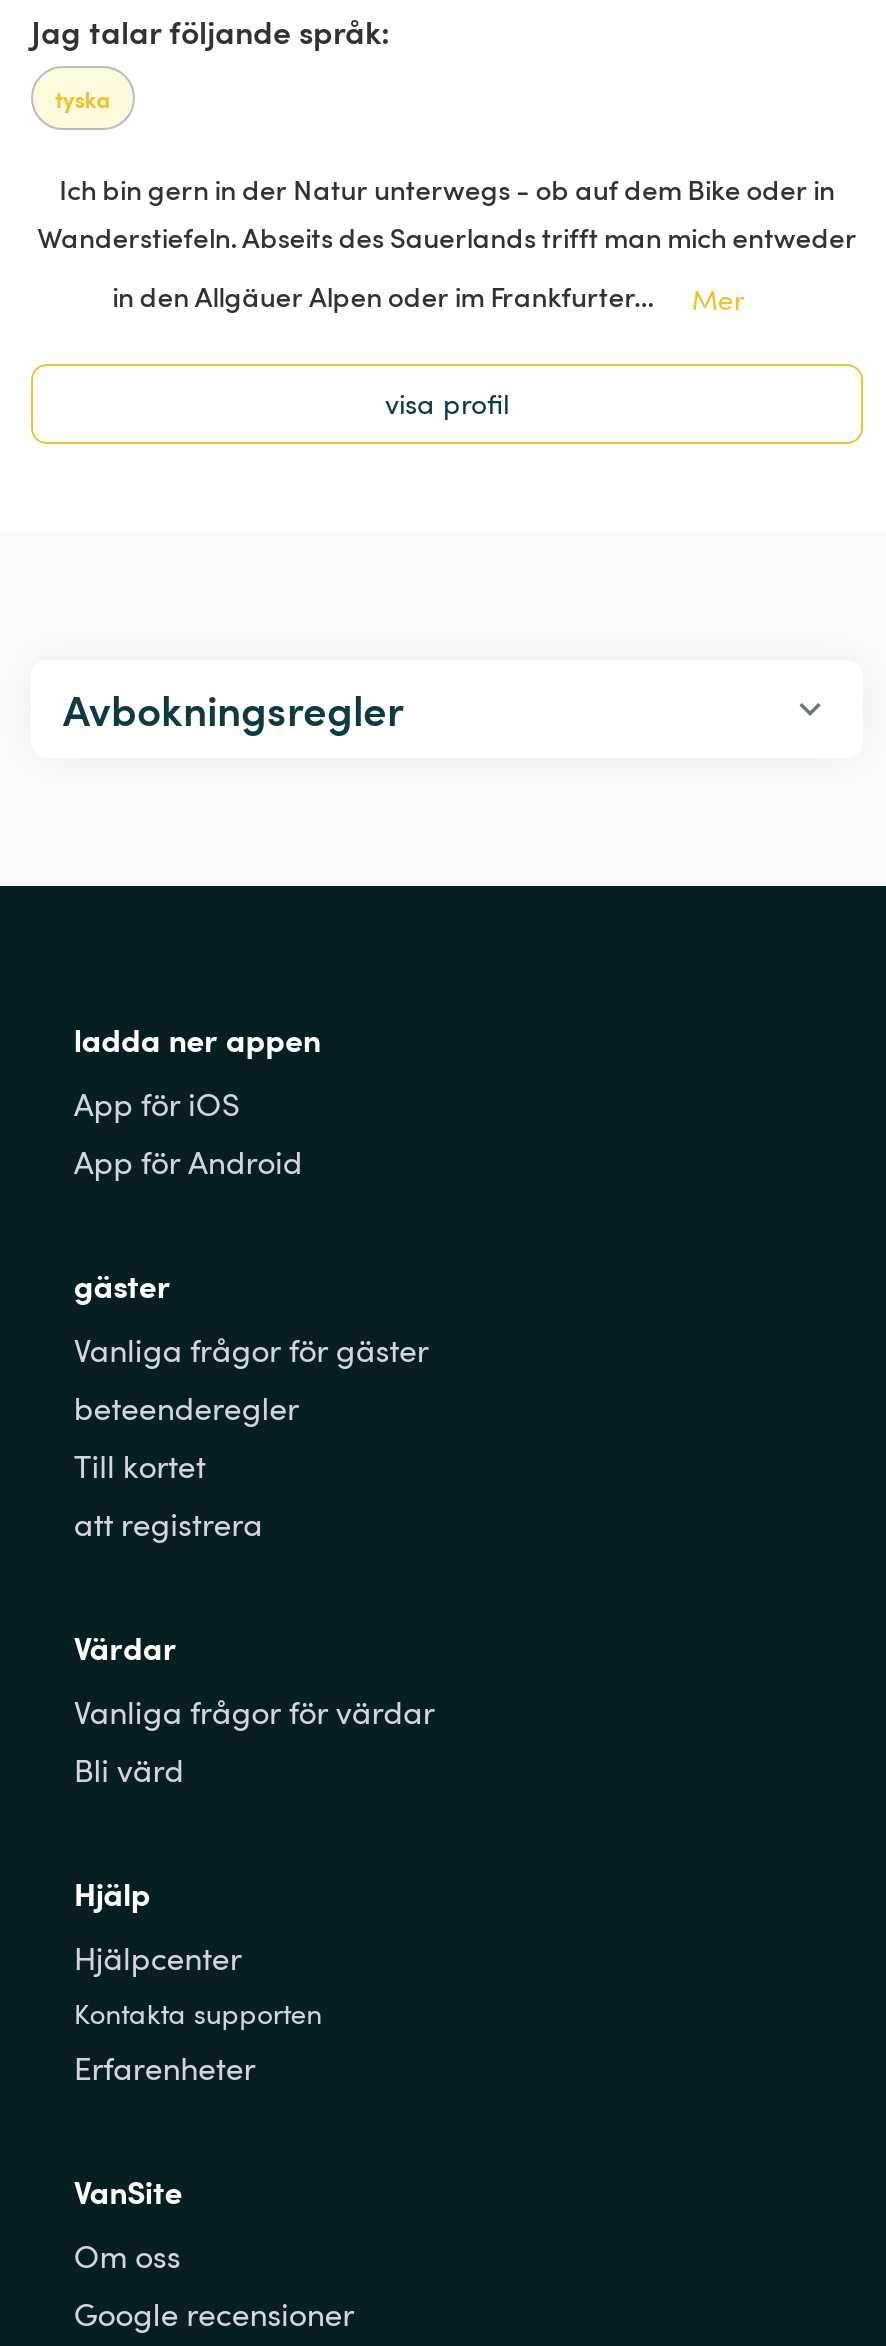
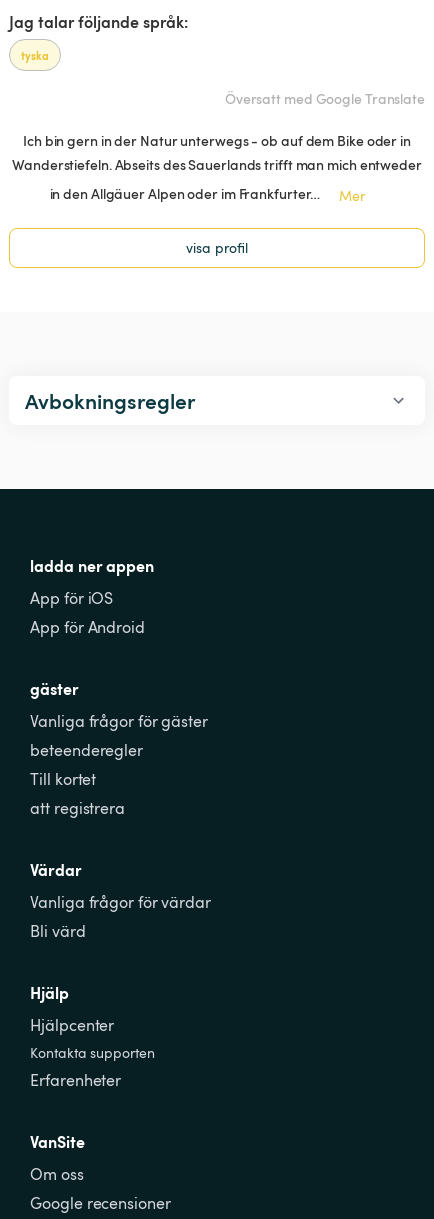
none -> [225,89,425,108] Översatt med Google Translate

